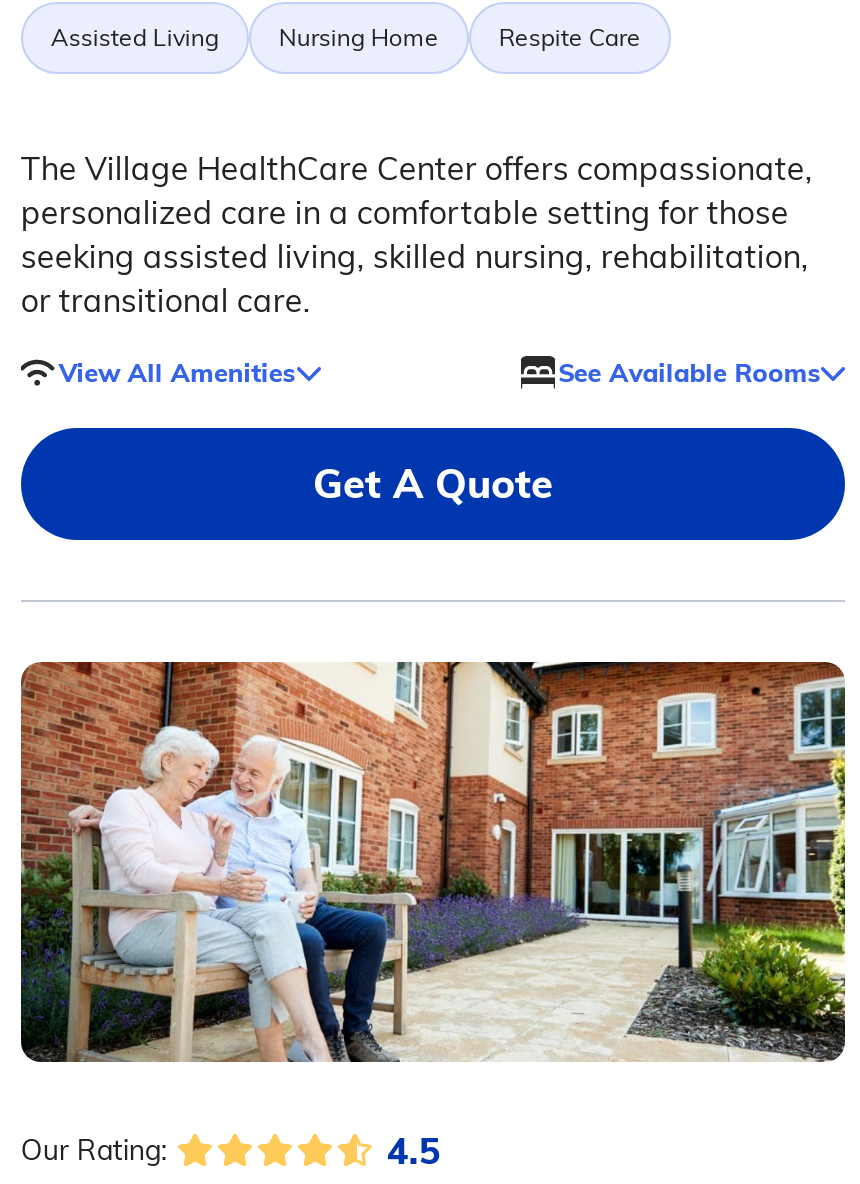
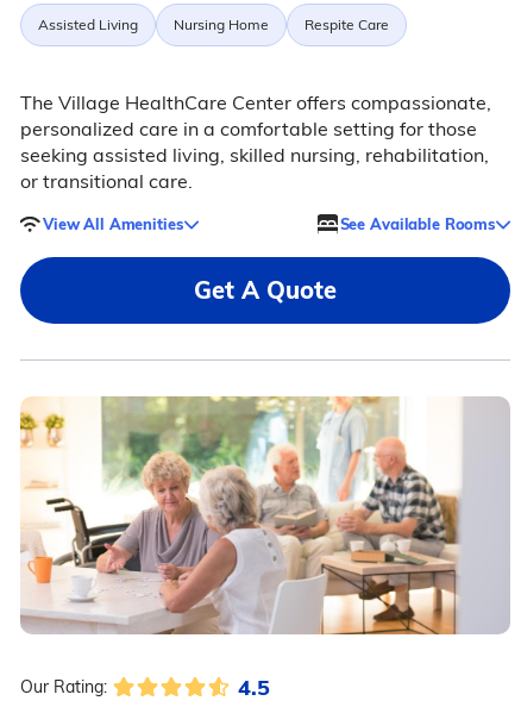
[19,660,847,1064] [image] -> [19,395,510,634] [image]

